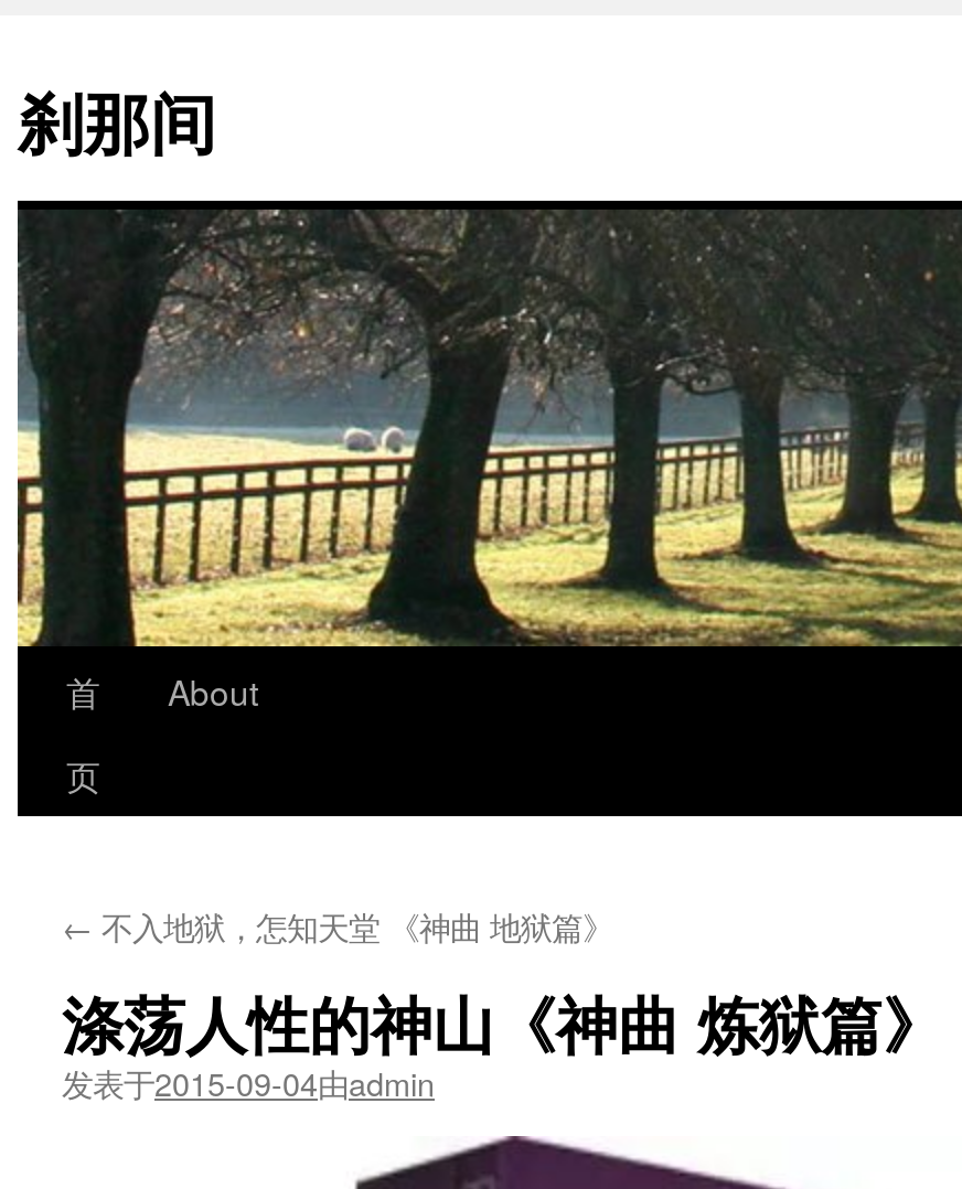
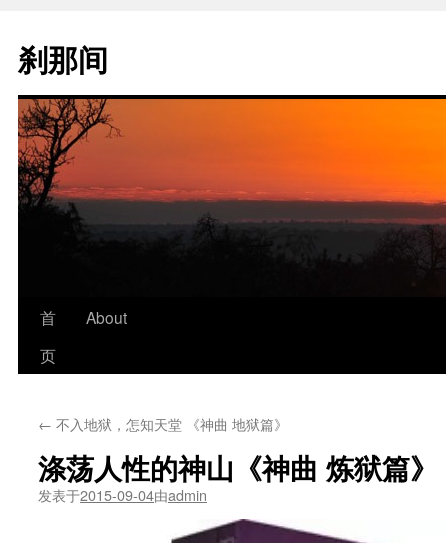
[15,210,955,649] [image] -> [17,98,443,297] [image]

